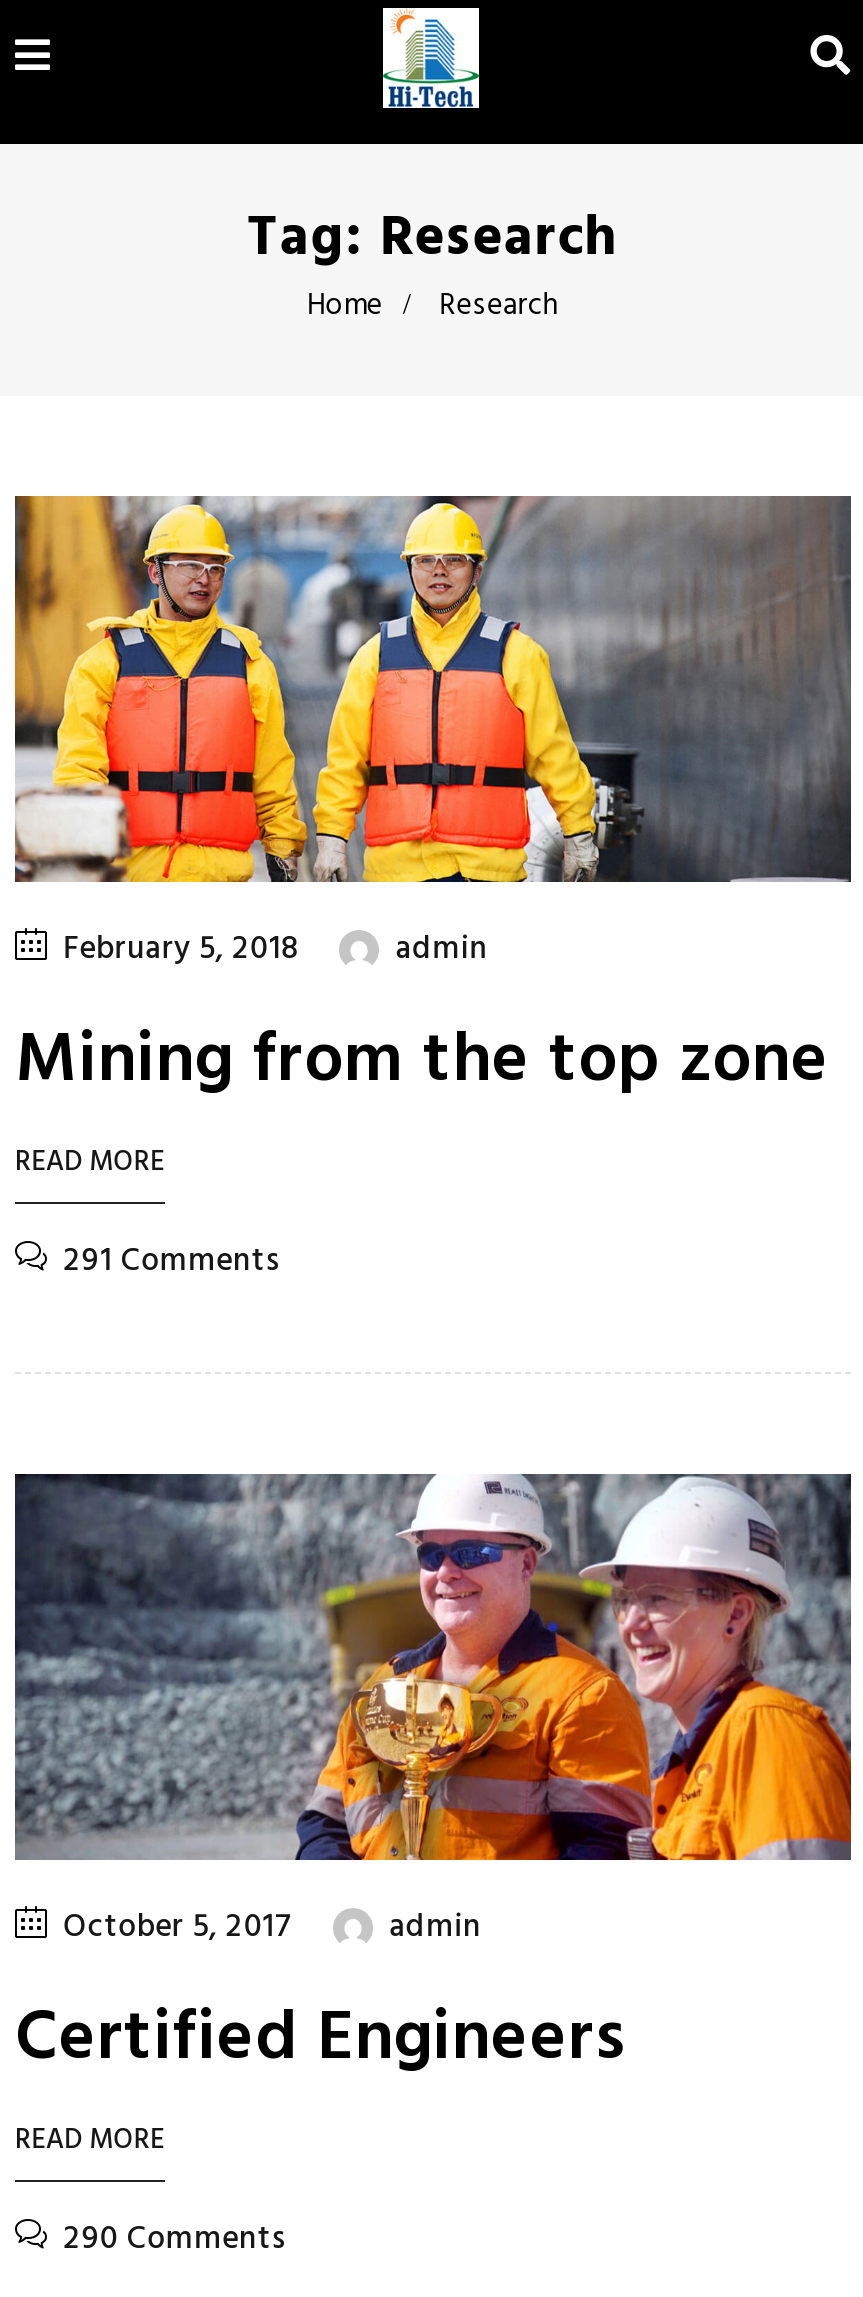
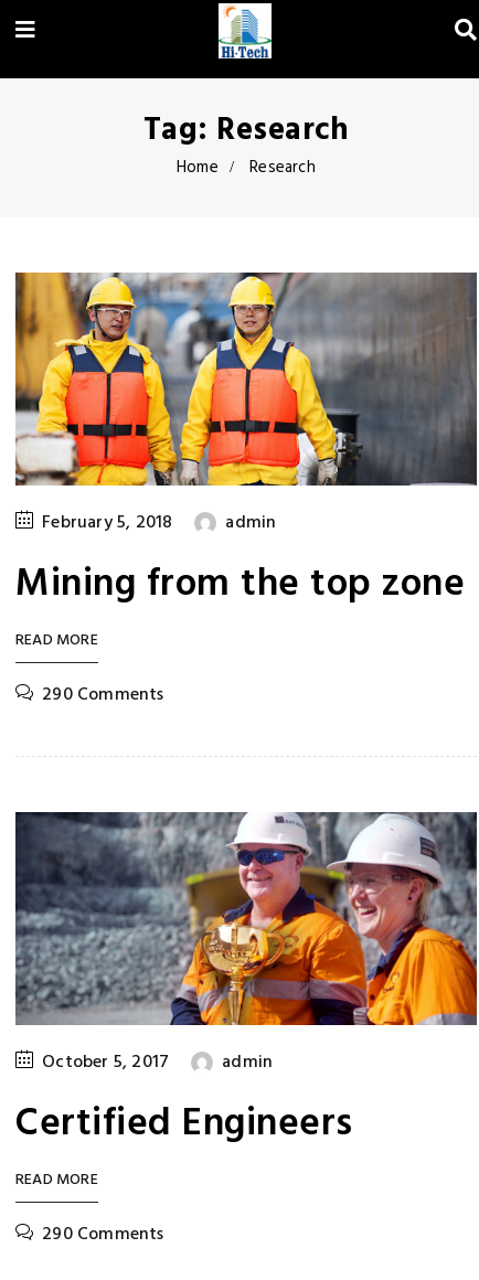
[63,1236,278,1288] 291 Comments -> [42,681,164,709] 290 Comments

